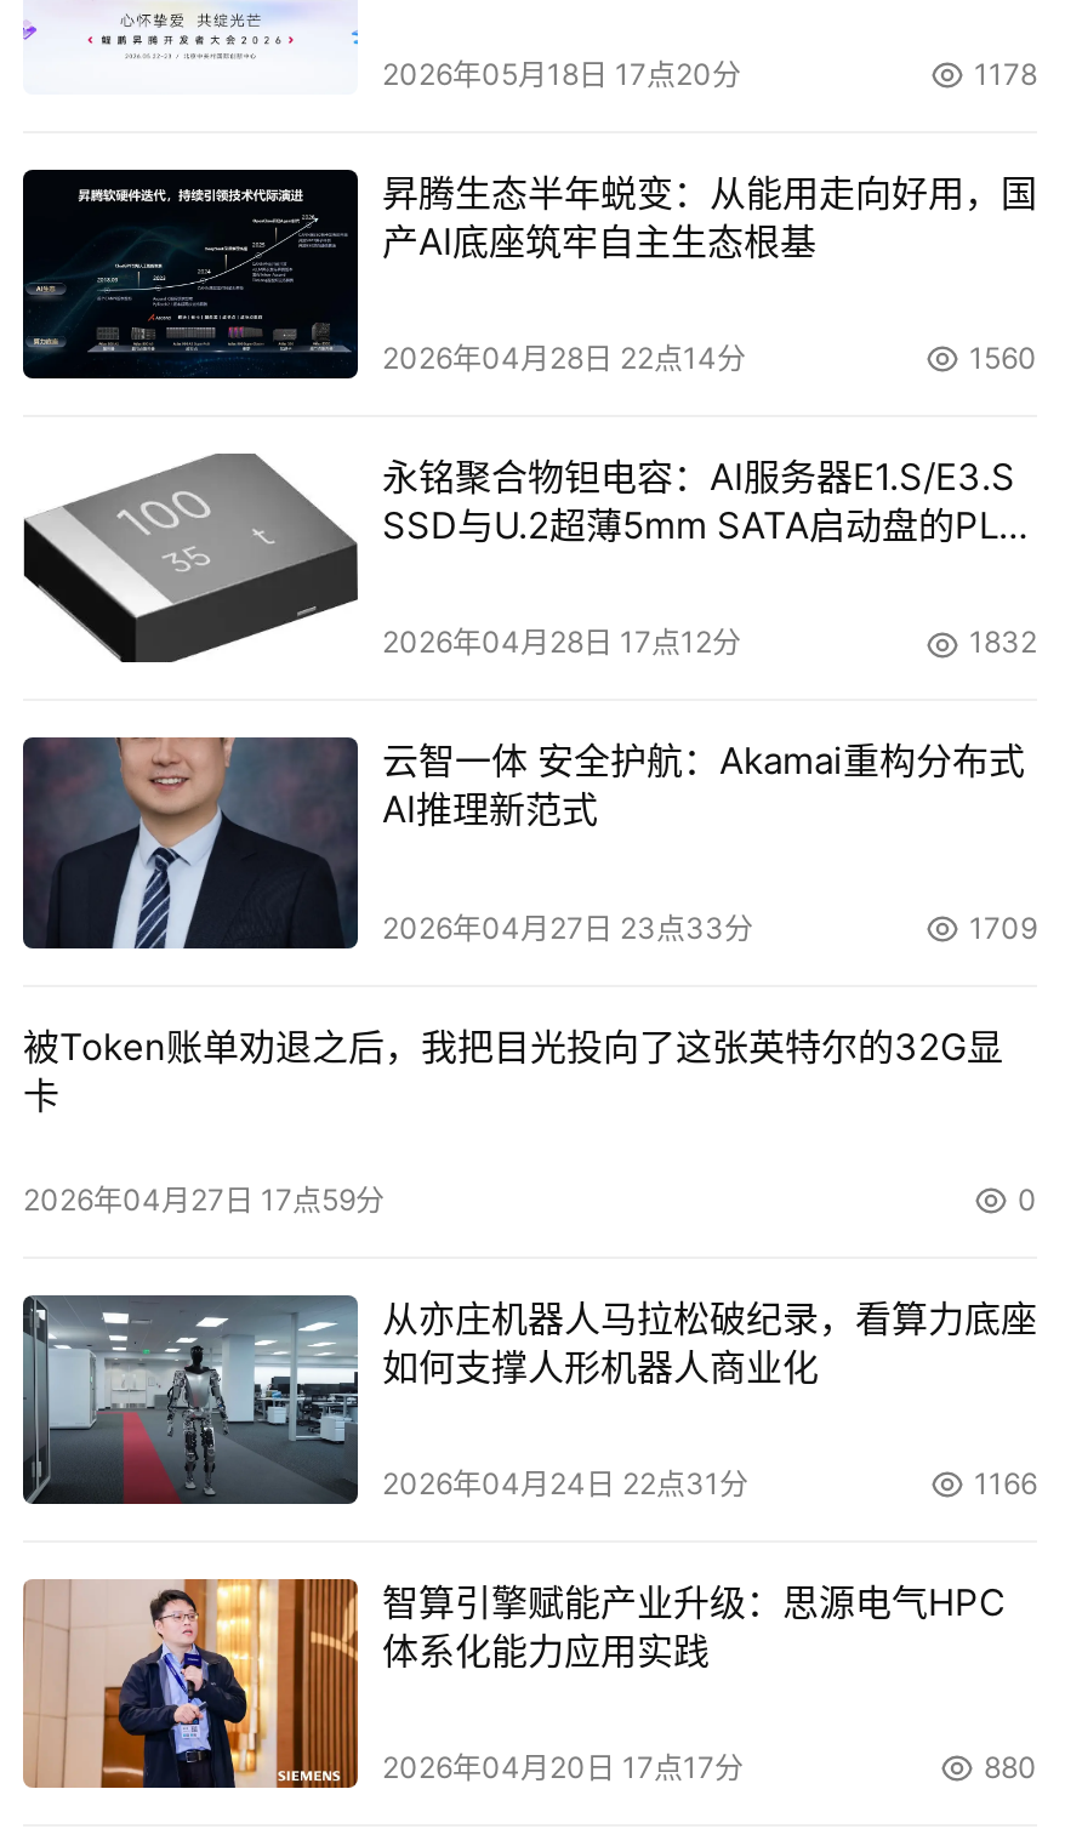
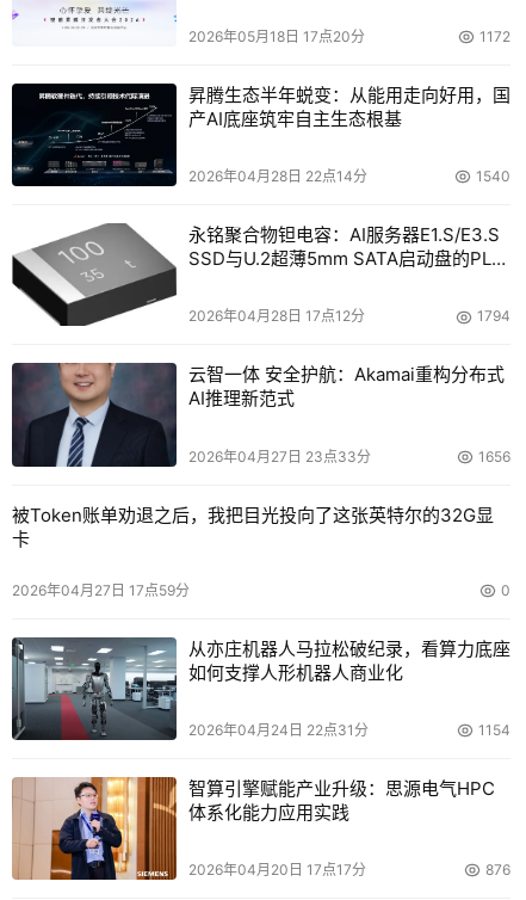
[974,56,1037,92] 1178 -> [479,27,510,45] 1172
[969,340,1037,376] 1560 -> [476,167,510,185] 1540
[969,624,1037,661] 1832 -> [477,307,510,325] 1794
[969,909,1037,945] 1709 -> [478,447,510,465] 1656
[974,1465,1037,1501] 1166 -> [478,721,510,739] 1154
[984,1749,1037,1785] 880 -> [485,861,510,879] 876

